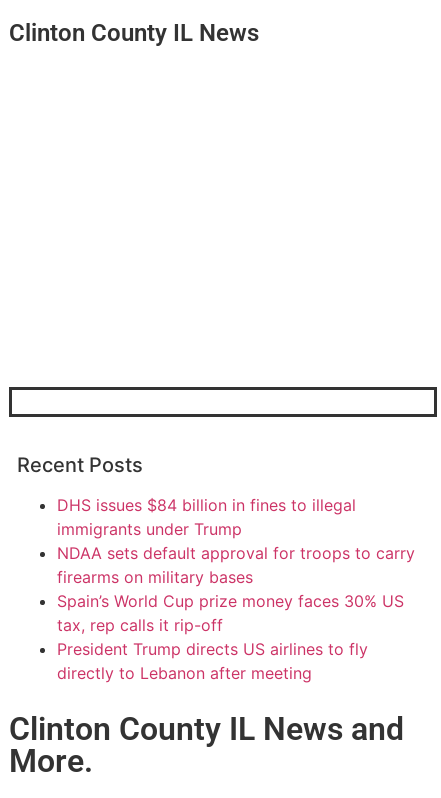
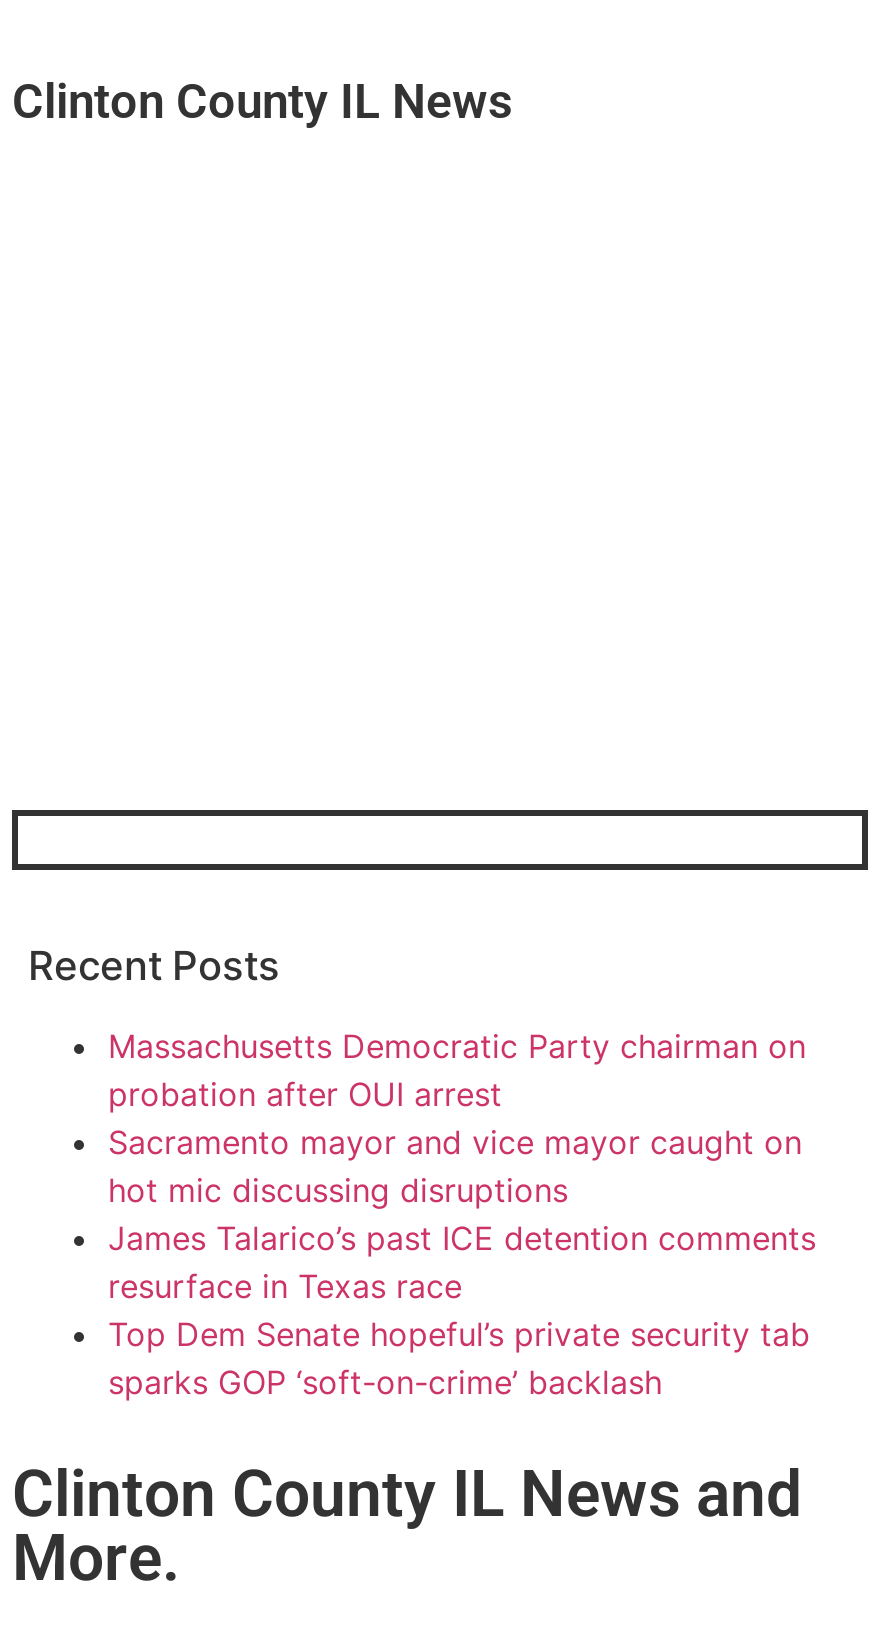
[57,495,415,683] DHS issues $84 billion in fines to illegal | immigrants under Trump | NDAA sets default approval for troops to carry | firearms on military bases | Spain’s World Cup prize money faces 30% US | tax, rep calls it rip-off | President Trump directs US airlines to fly | directly to Lebanon after meeting -> [108,1026,816,1402] Massachusetts Democratic Party chairman on | probation after OUI arrest | Sacramento mayor and vice mayor caught on | hot mic discussing disruptions | James Talarico’s past ICE detention comments | resurface in Texas race | Top Dem Senate hopeful’s private security tab | sparks GOP ‘soft-on-crime’ backlash

